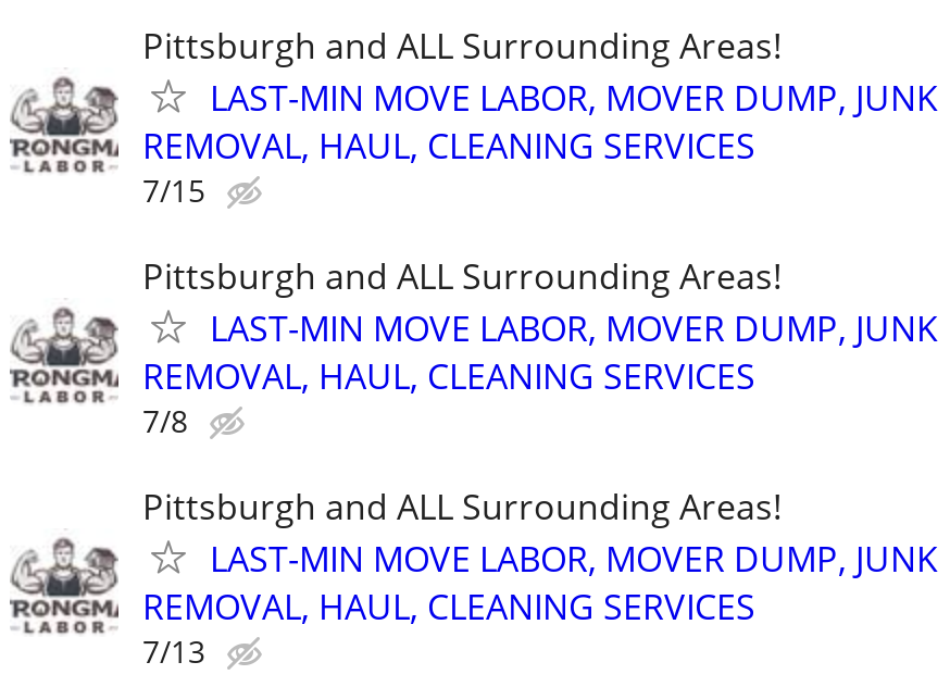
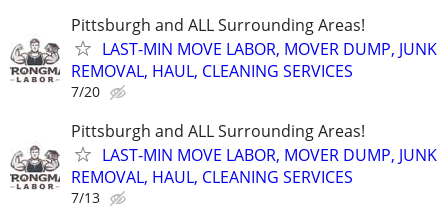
[142,169,938,442] 7/15 | Pittsburgh and ALL Surrounding Areas! | LAST-MIN MOVE LABOR, MOVER DUMP, JUNK | REMOVAL, HAUL, CLEANING SERVICES | 7/8 -> [71,82,100,101] 7/20

